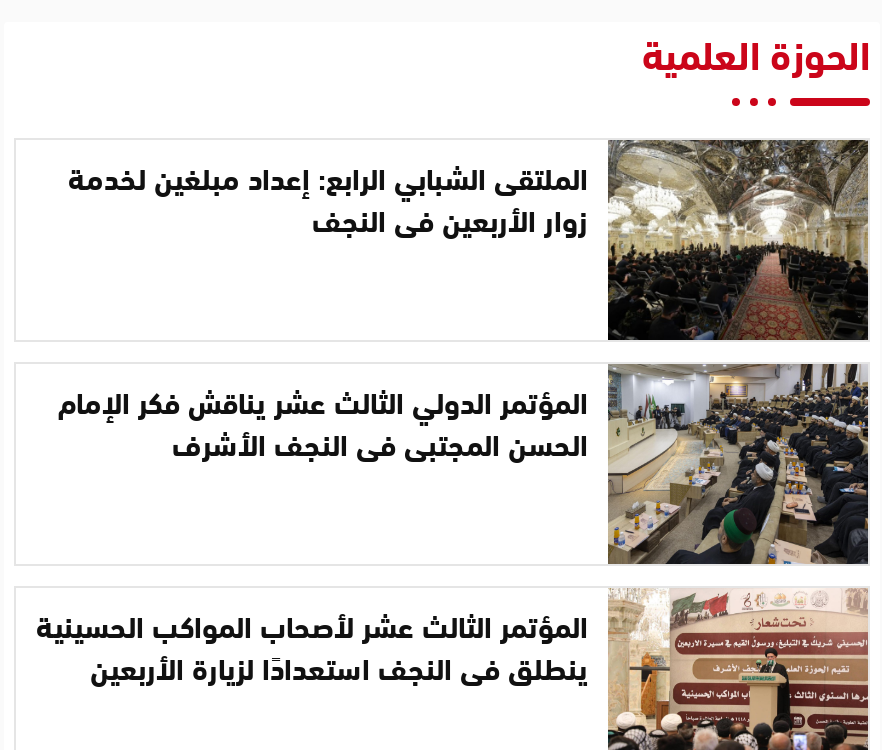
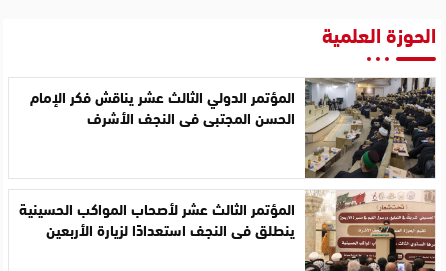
[68,140,870,342] [image] | الملتقى الشبابي الرابع: إعداد مبلغين لخدمة | زوار الأربعين في النجف -> none

